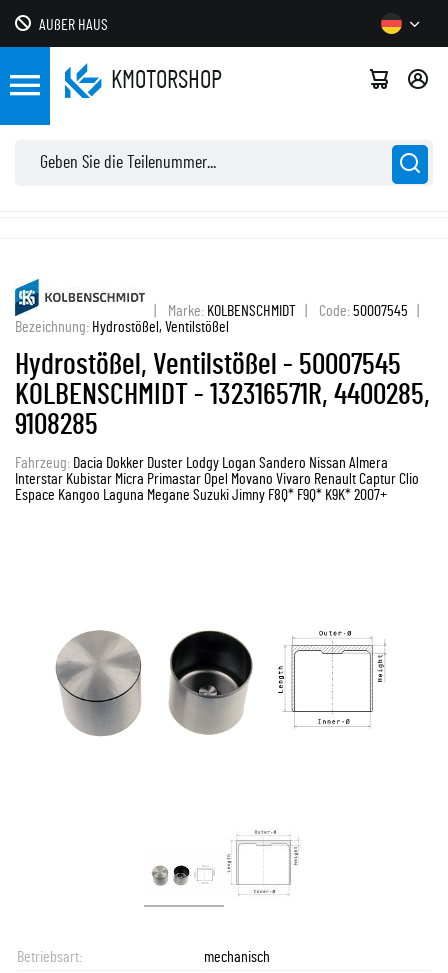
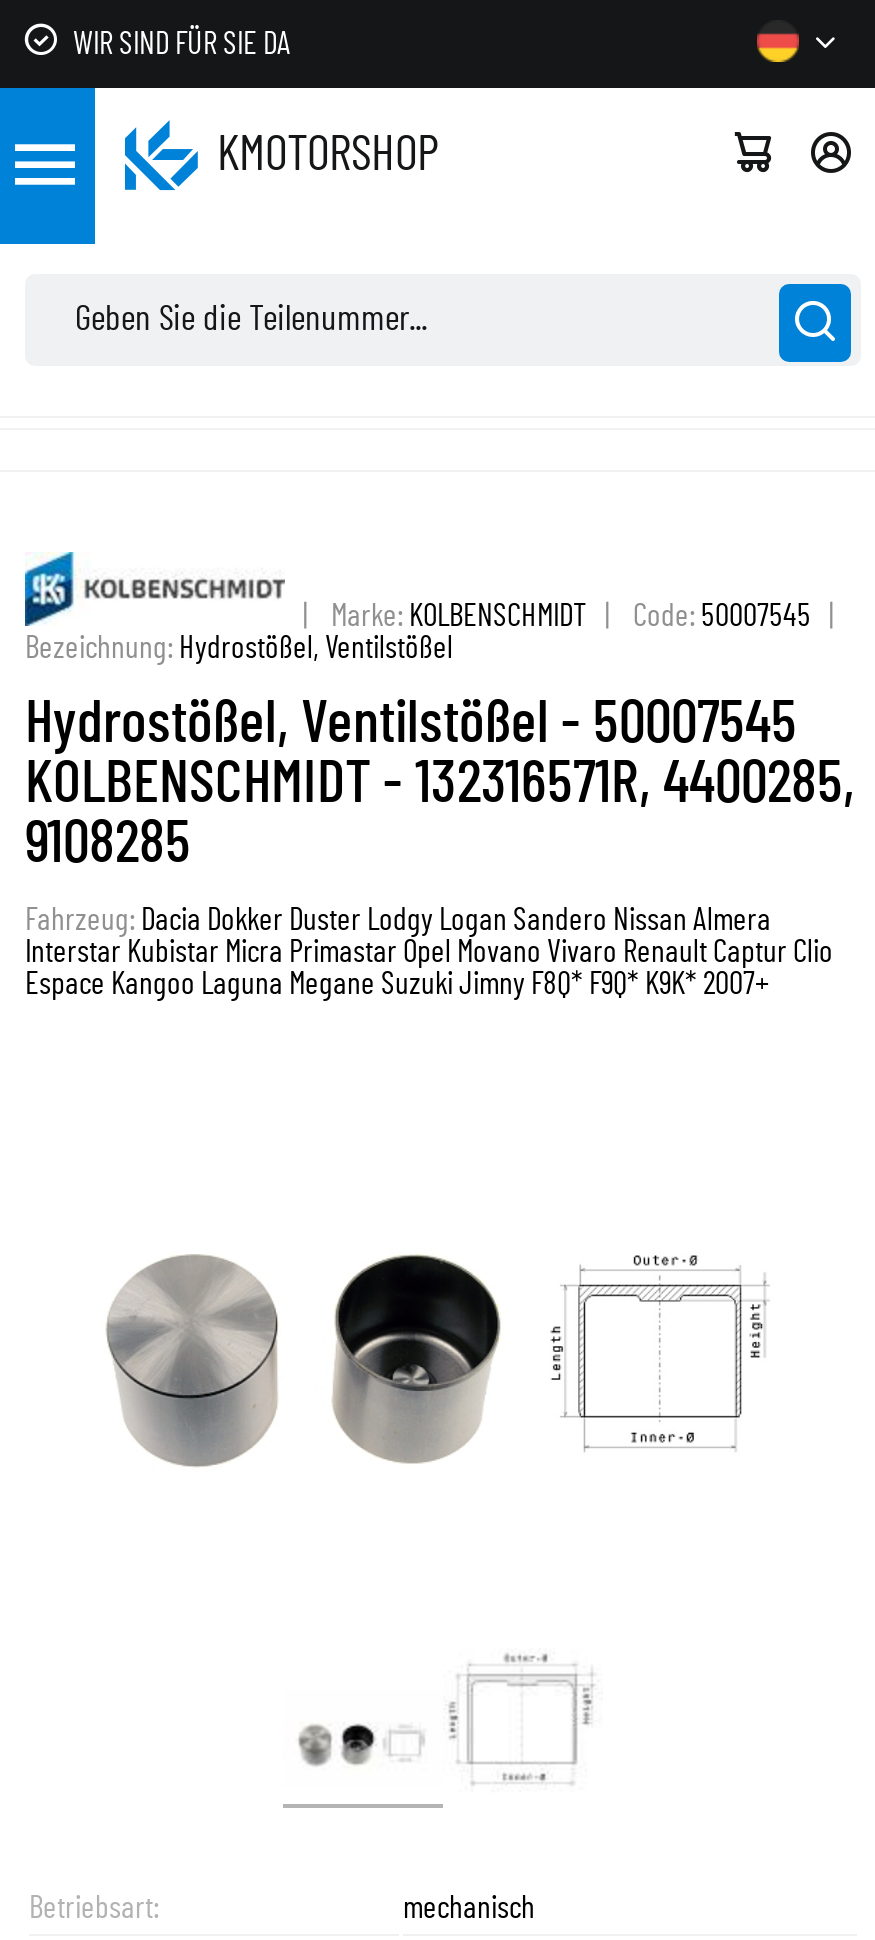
[39,16,108,32] AUßER HAUS -> [73,27,291,59] WIR SIND FÜR SIE DA

